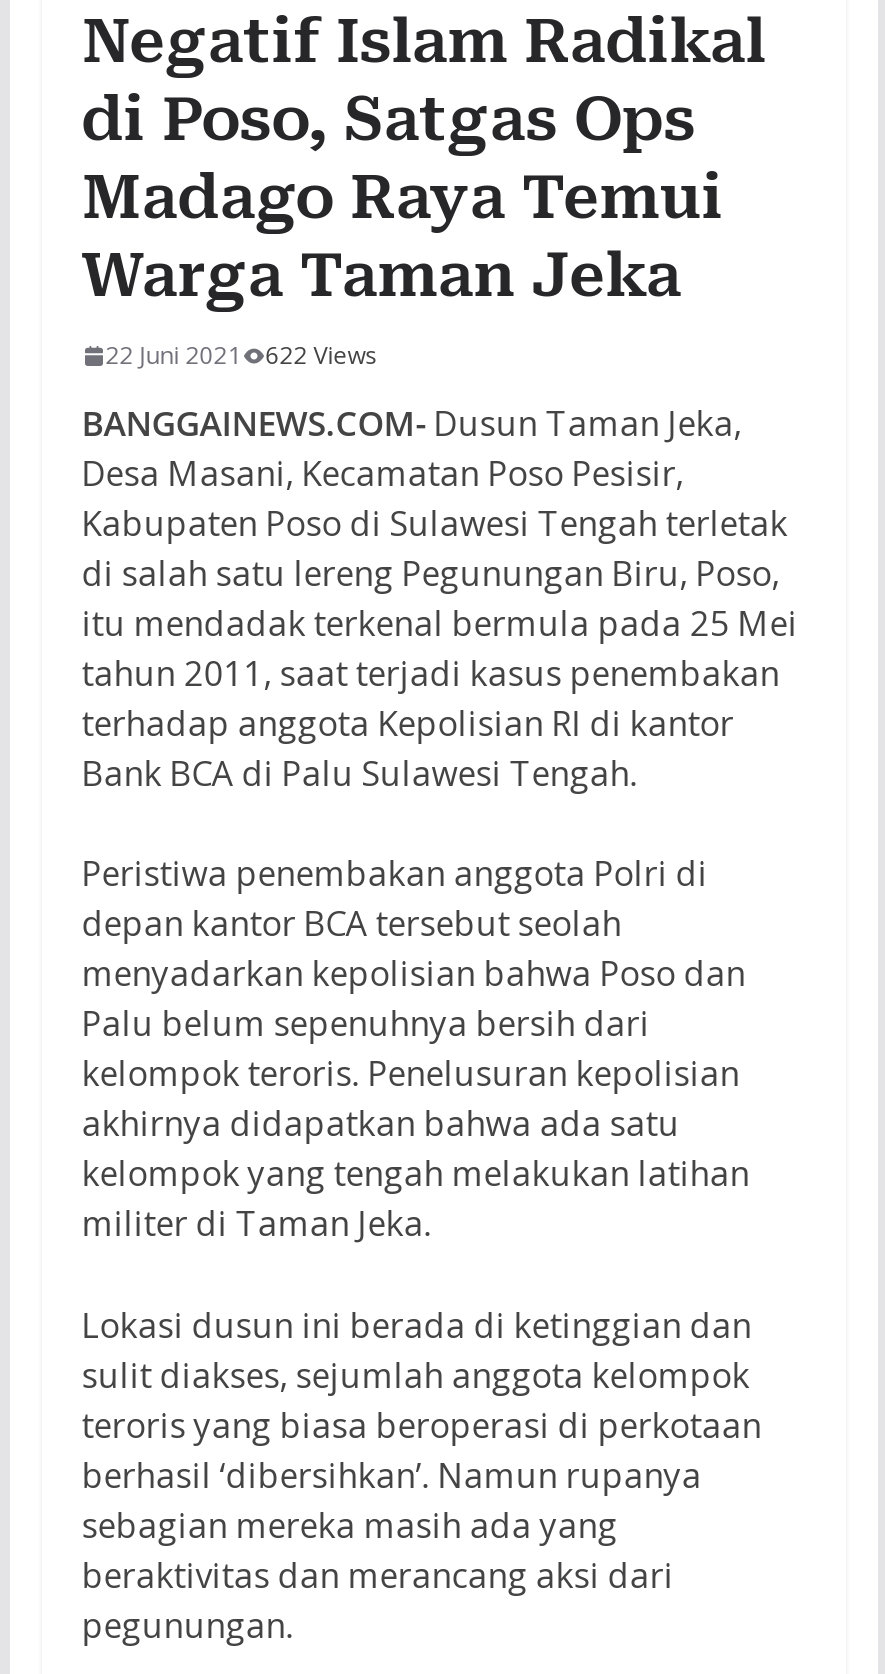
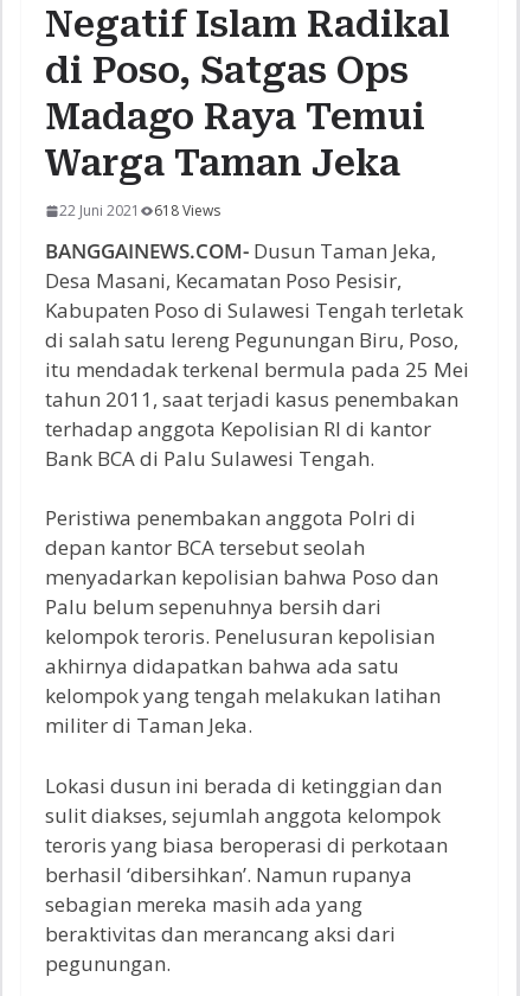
[105,338,377,372] 22 Juni 2021 622 Views -> [59,200,220,220] 22 Juni 2021 618 Views

